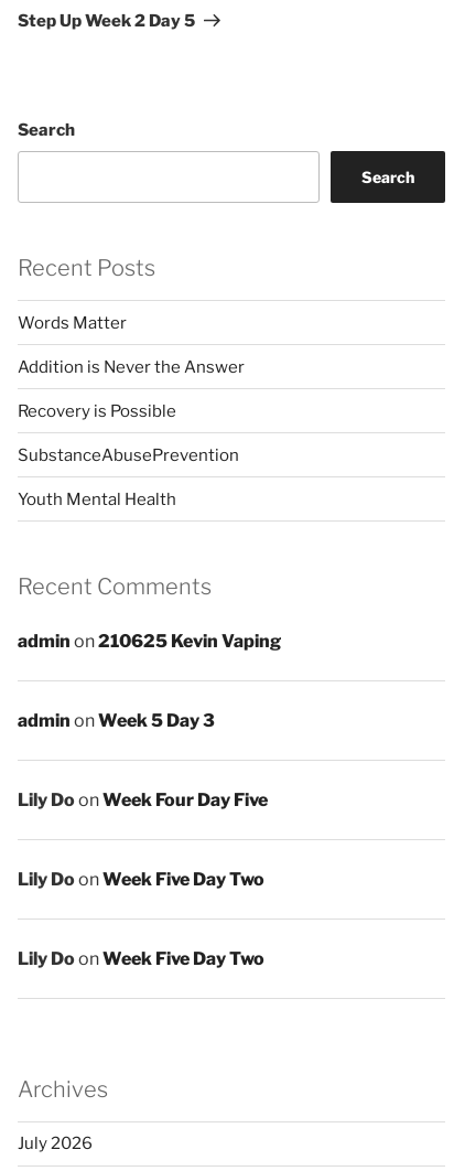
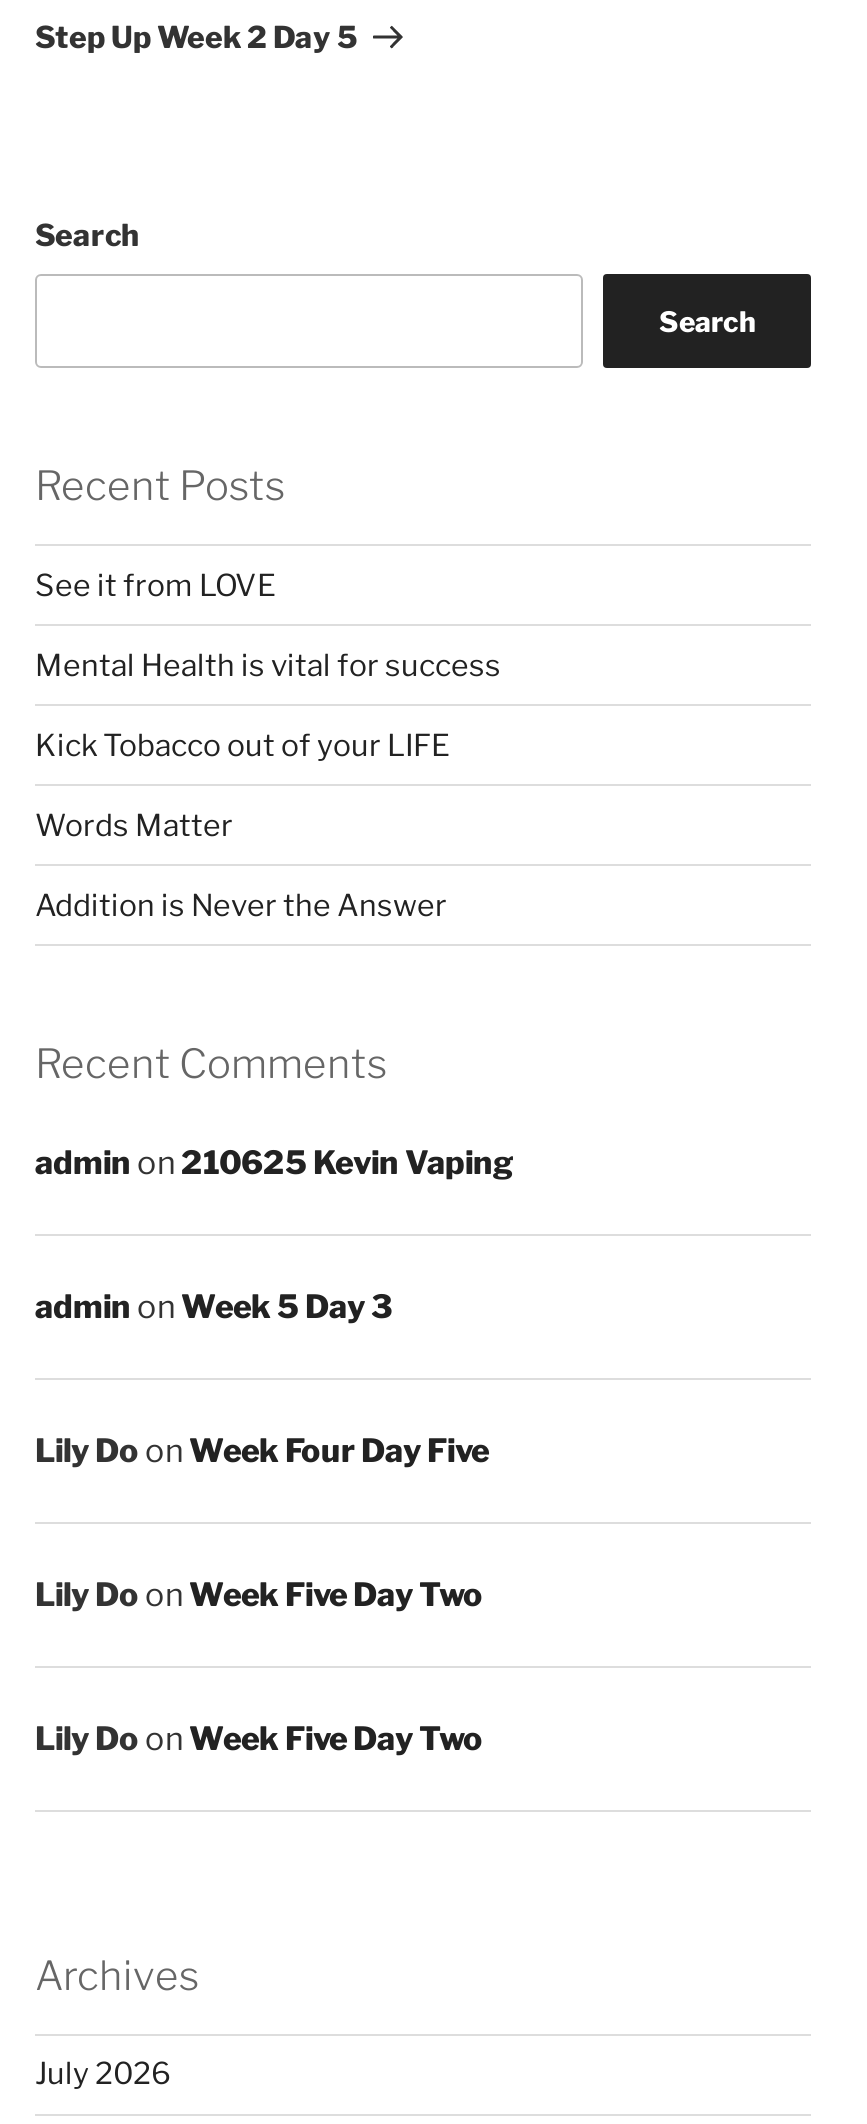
none -> [35,567,501,763] See it from LOVE | Mental Health is vital for success | Kick Tobacco out of your LIFE
moved [18,313,245,377] -> [35,807,447,923]: Words Matter | Addition is Never the Answer
[18,401,239,509] Recovery is Possible | SubstanceAbusePrevention | Youth Mental Health -> none

